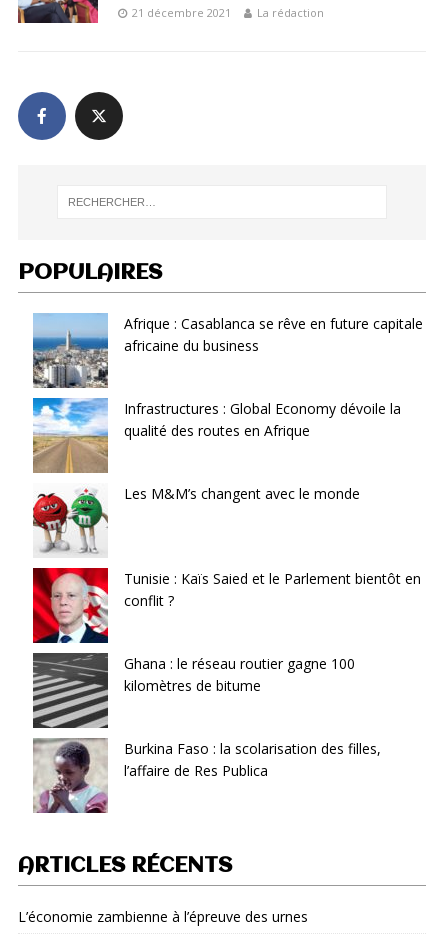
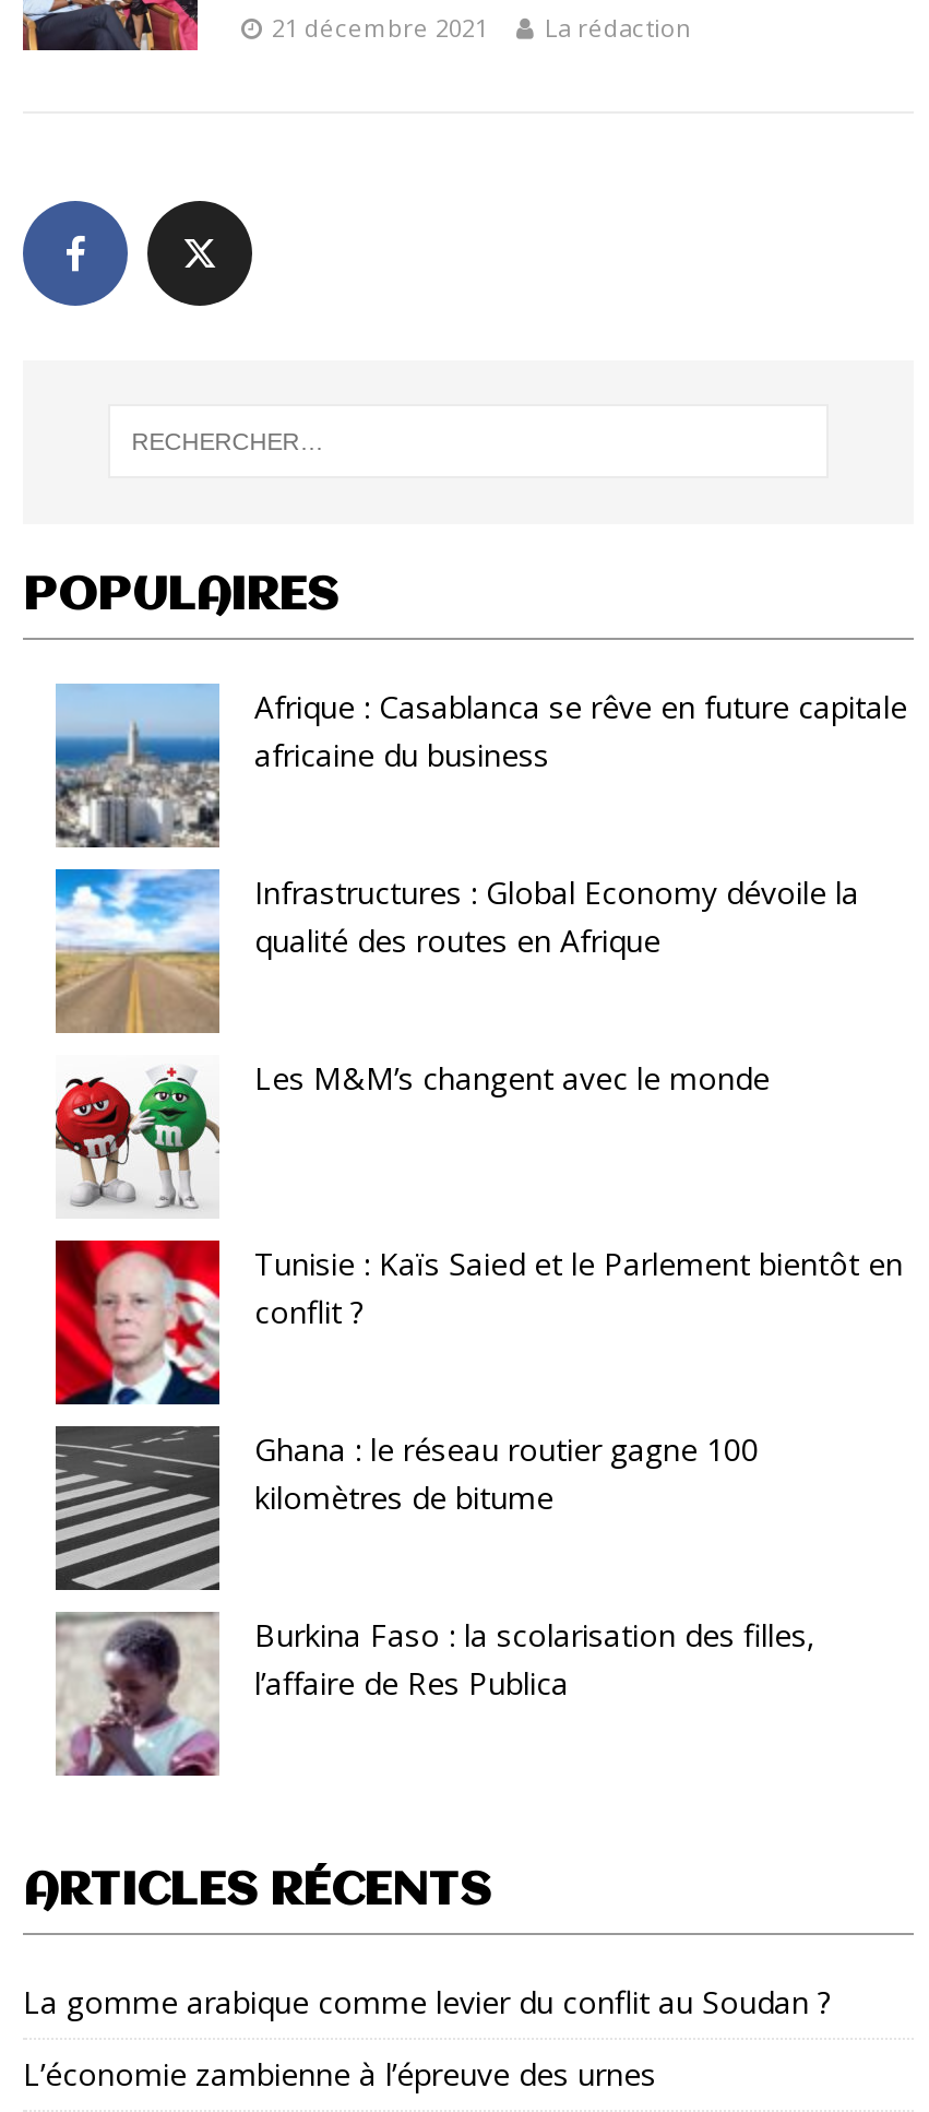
none -> [23,1981,831,2022] La gomme arabique comme levier du conflit au Soudan ?

